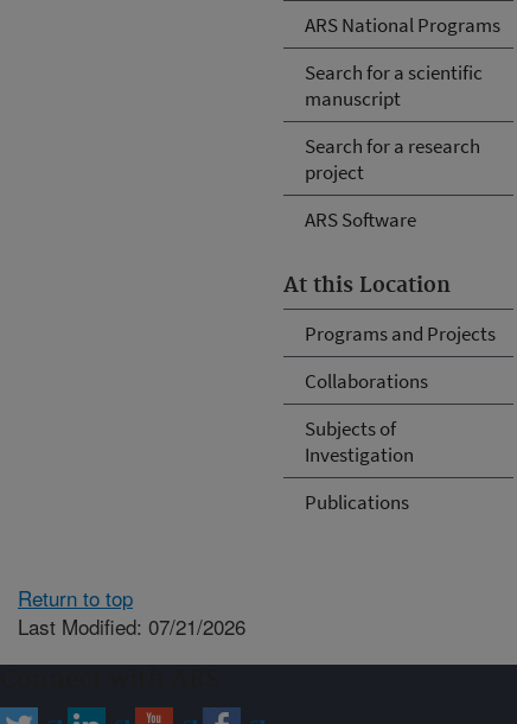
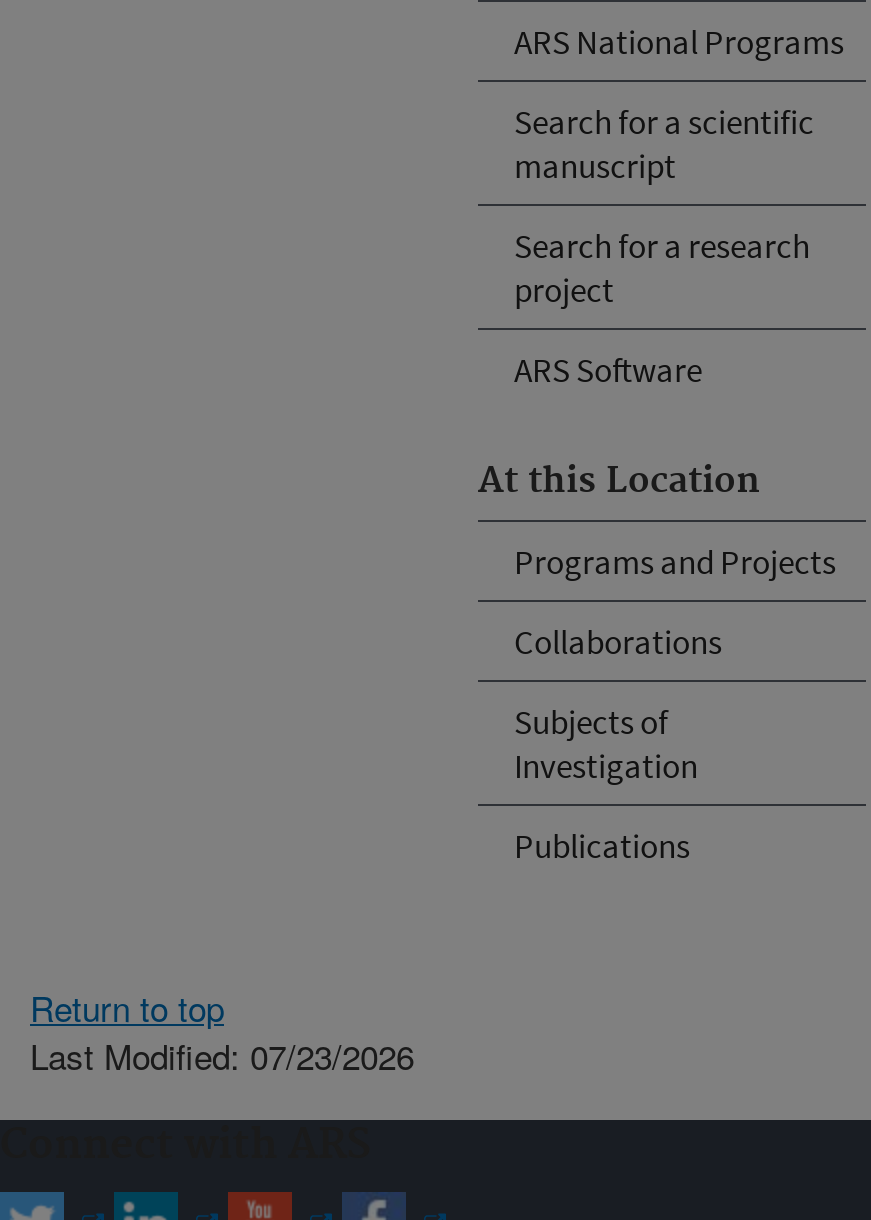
[18,611,245,641] Last Modified: 07/21/2026 -> [30,1030,414,1080] Last Modified: 07/23/2026

